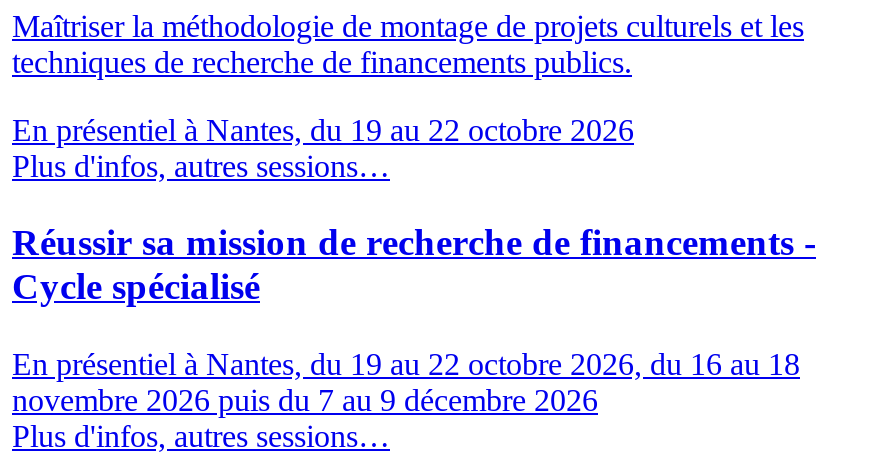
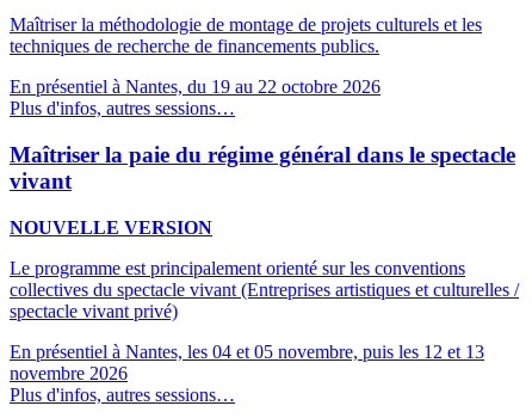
[12,222,816,417] Réussir sa mission de recherche de financements - | Cycle spécialisé | En présentiel à Nantes, du 19 au 22 octobre 2026, du 16 au 18 | novembre 2026 puis du 7 au 9 décembre 2026 -> [10,142,519,383] Maîtriser la paie du régime général dans le spectacle | vivant | NOUVELLE VERSION | Le programme est principalement orienté sur les conventions | collectives du spectacle vivant (Entreprises artistiques et culturelles / | spectacle vivant privé) | En présentiel à Nantes, les 04 et 05 novembre, puis les 12 et 13 | novembre 2026

